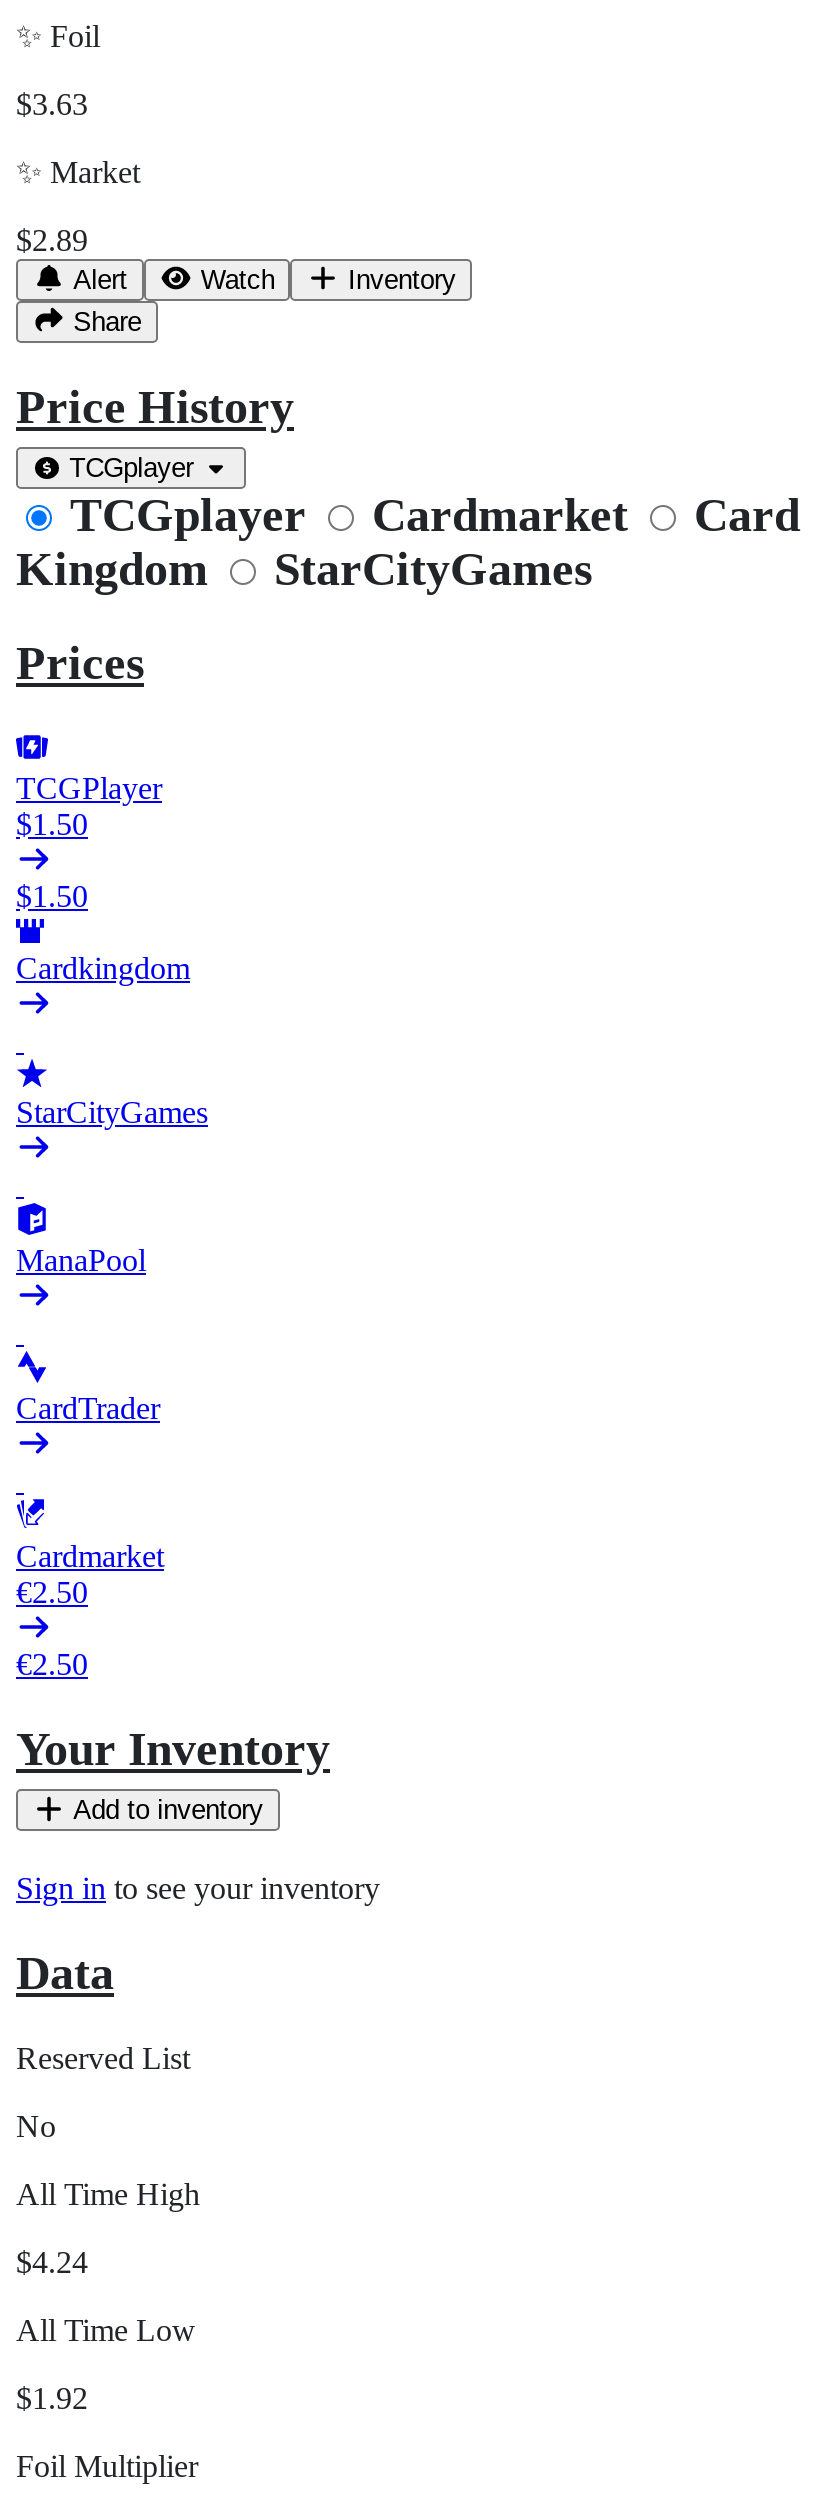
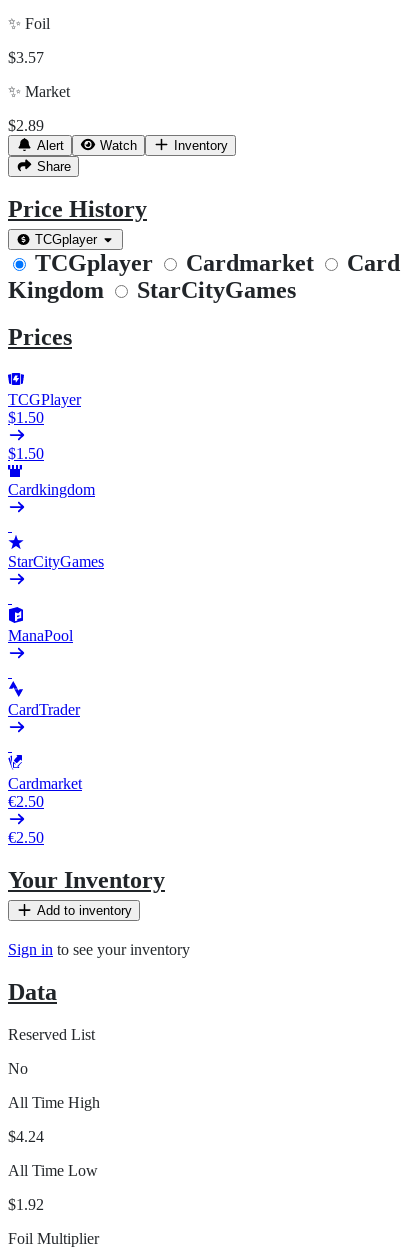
[16,86,88,120] $3.63 -> [8,48,44,65] $3.57

